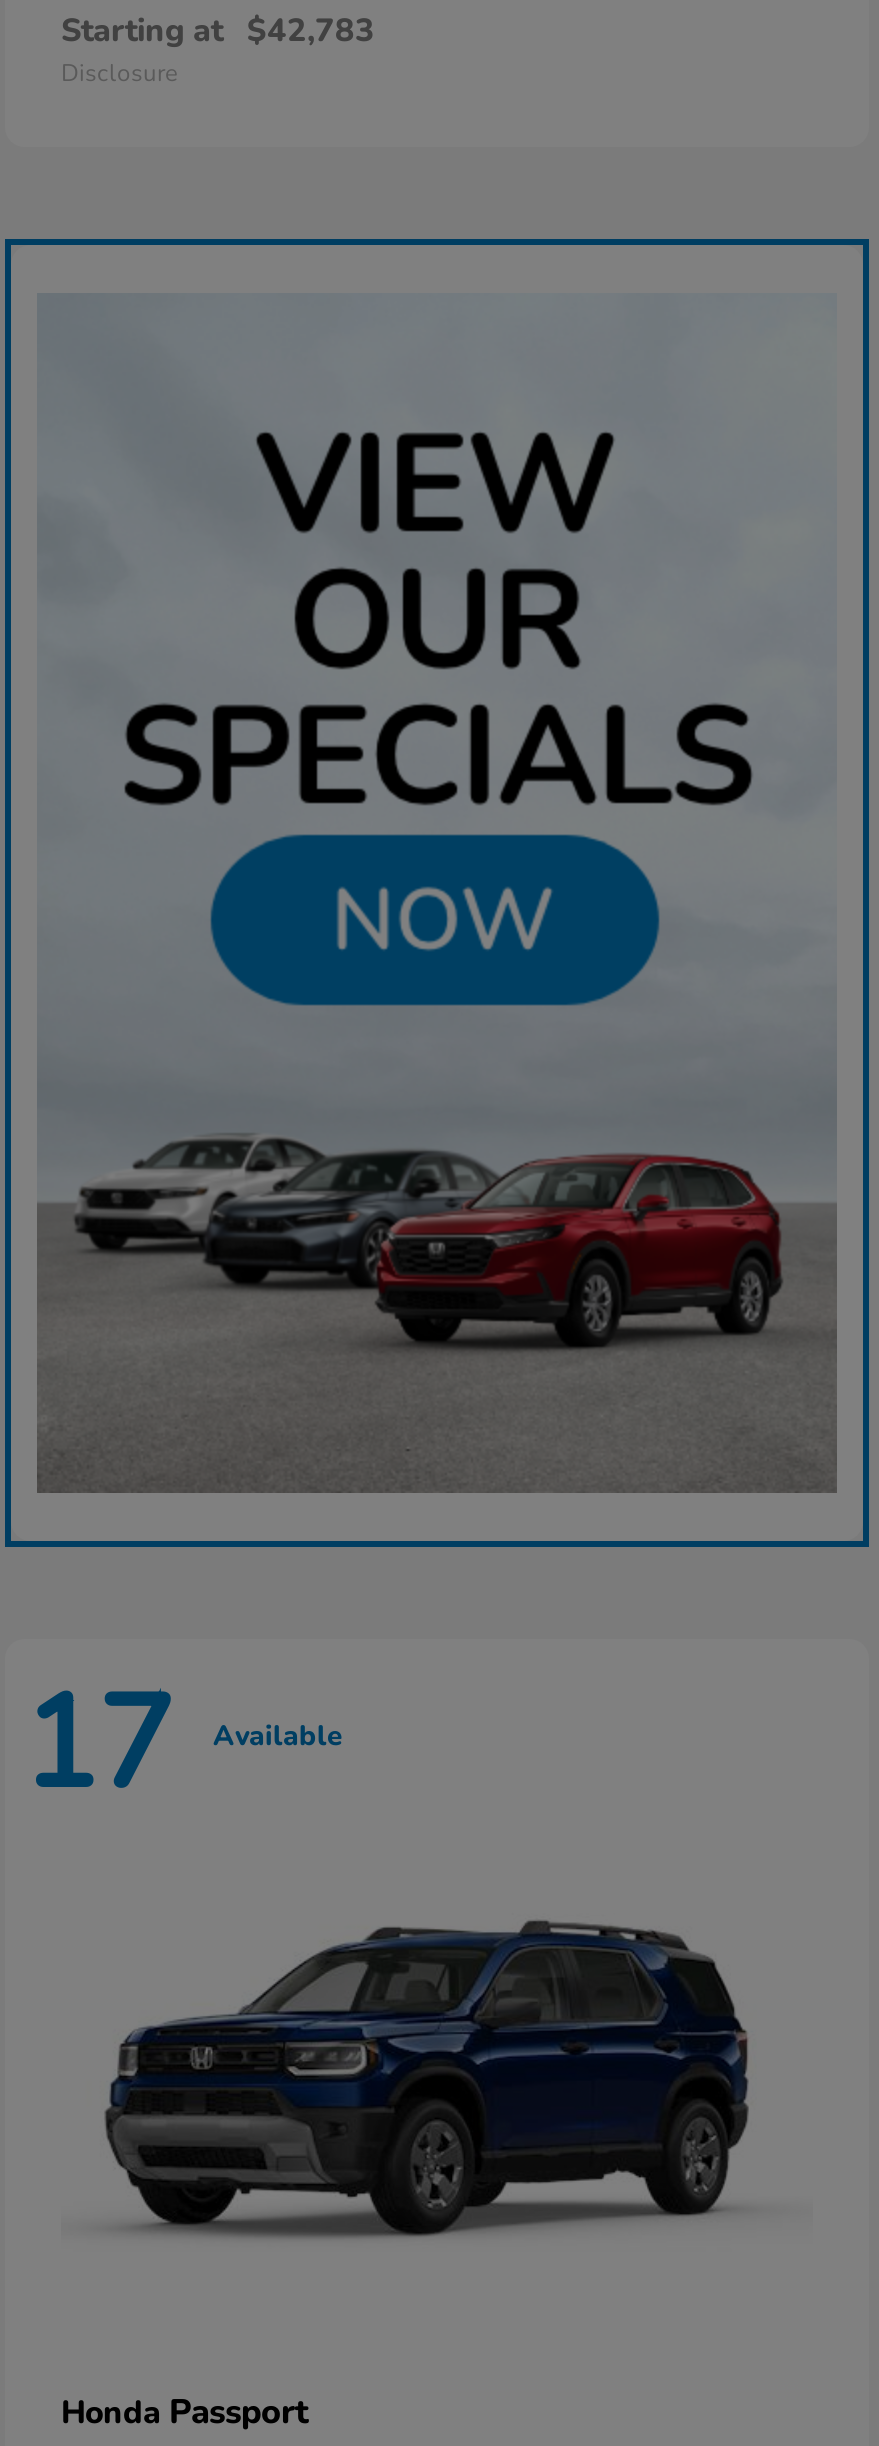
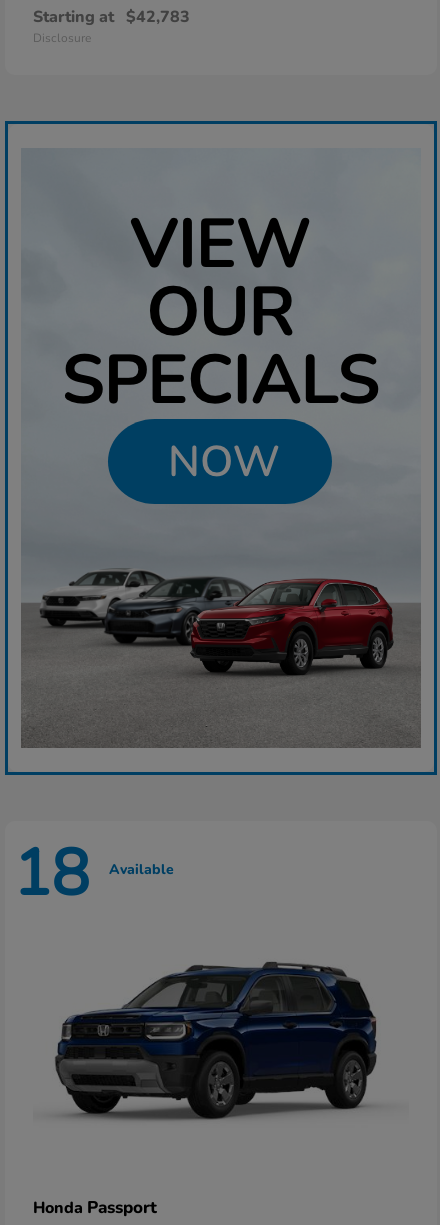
[21,1657,343,1833] 17 Available -> [13,830,174,918] 18 Available

